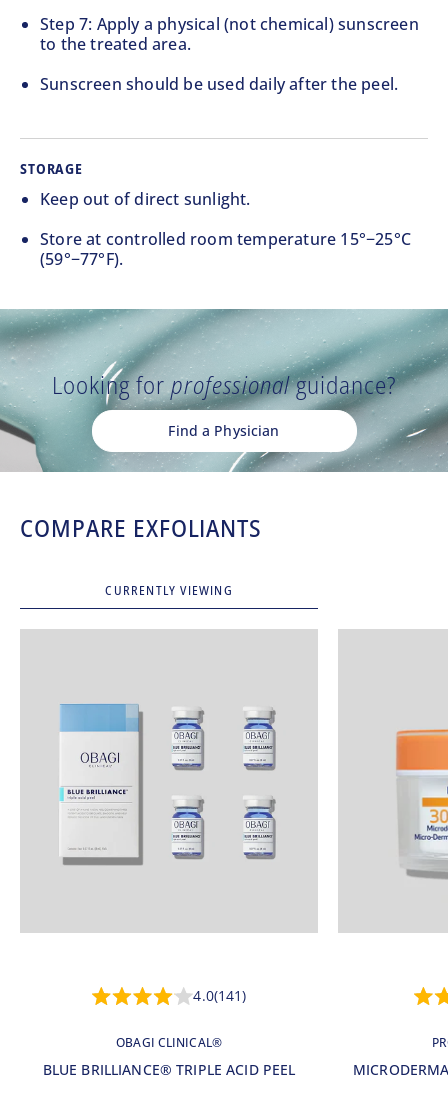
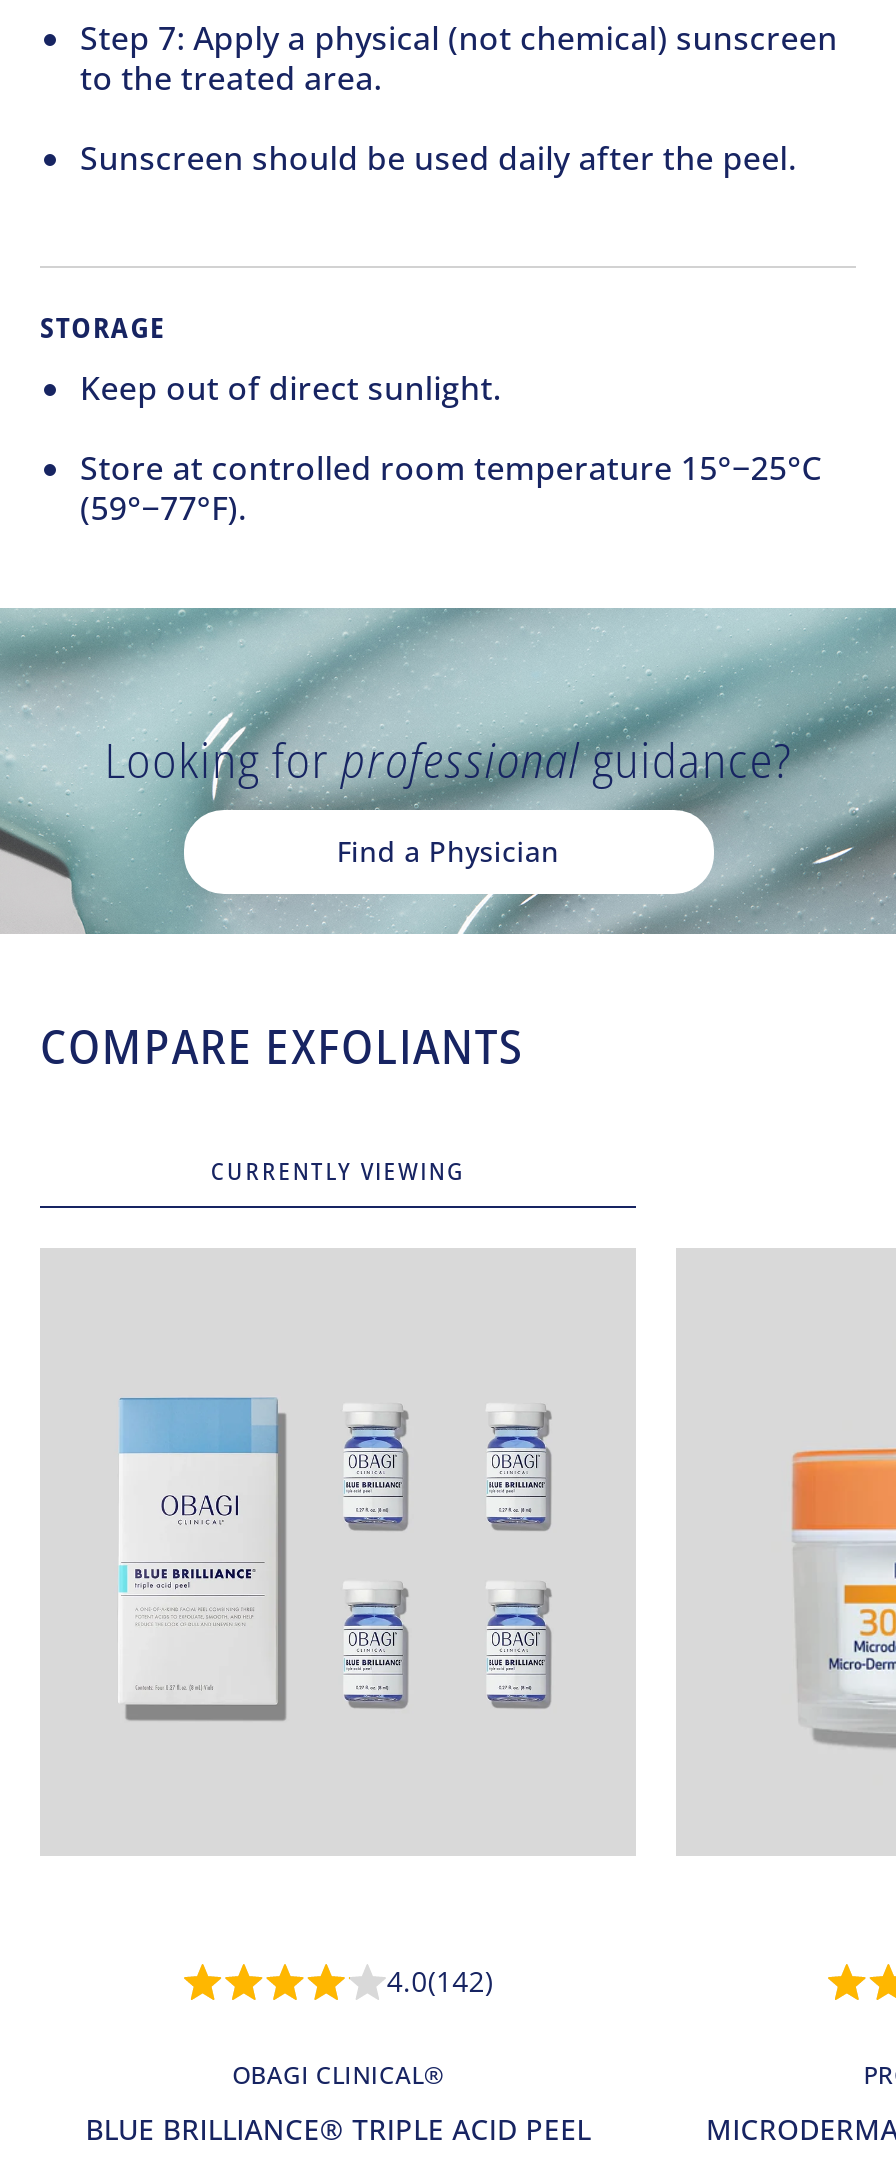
[193,986,242,1005] 4.0 141 -> [387,1961,485,1999] 4.0 142

